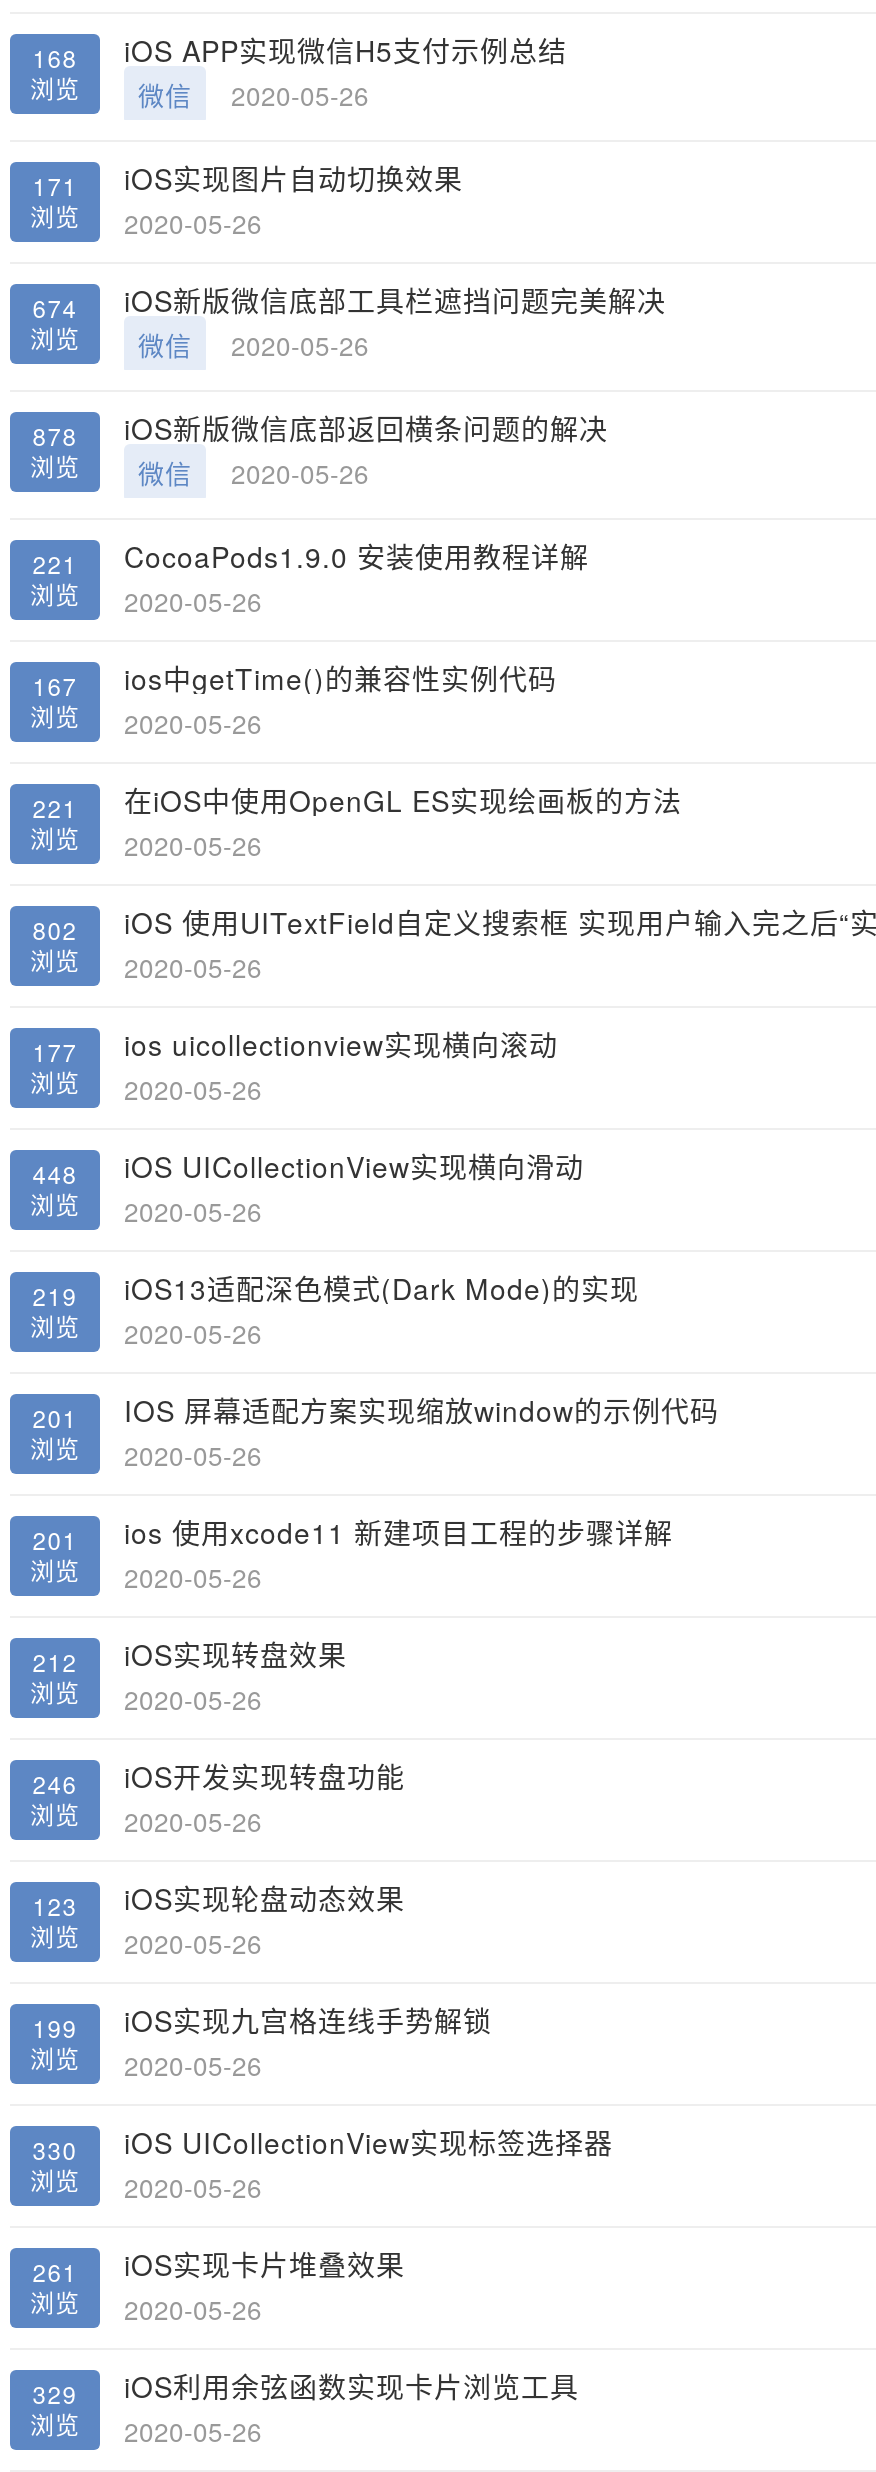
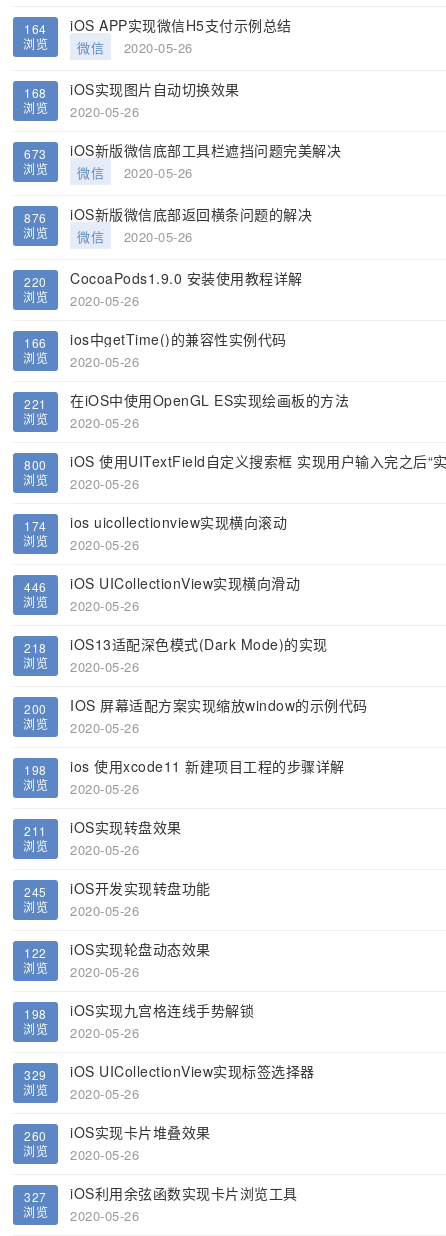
[32,30,567,73] 168 iOS APP实现微信H5支付示例总结 -> [24,15,291,36] 164 iOS APP实现微信H5支付示例总结
[32,158,463,201] 171 iOS实现图片自动切换效果 -> [24,79,239,100] 168 iOS实现图片自动切换效果
[32,280,666,323] 674 iOS新版微信底部工具栏遮挡问题完美解决 -> [24,140,341,161] 673 iOS新版微信底部工具栏遮挡问题完美解决
[32,408,608,451] 878 iOS新版微信底部返回横条问题的解决 -> [24,204,312,225] 876 iOS新版微信底部返回横条问题的解决
[32,536,589,579] 221 CocoaPods1.9.0 安装使用教程详解 -> [24,268,302,289] 220 CocoaPods1.9.0 安装使用教程详解
[32,658,557,701] 167 ios中getTime()的兼容性实例代码 -> [24,329,286,350] 166 ios中getTime()的兼容性实例代码
[32,911,78,945] 802 -> [24,455,47,472] 800
[32,1024,558,1067] 177 ios uicollectionview实现横向滚动 -> [24,512,287,533] 174 ios uicollectionview实现横向滚动
[32,1146,584,1189] 448 iOS UICollectionView实现横向滑动 -> [24,573,300,594] 446 iOS UICollectionView实现横向滑动
[32,1268,639,1311] 219 iOS13适配深色模式(Dark Mode)的实现 -> [24,634,327,655] 218 iOS13适配深色模式(Dark Mode)的实现
[32,1390,719,1433] 201 IOS 屏幕适配方案实现缩放window的示例代码 -> [24,695,367,716] 200 IOS 屏幕适配方案实现缩放window的示例代码
[32,1512,673,1555] 201 ios 使用xcode11 新建项目工程的步骤详解 -> [24,756,344,777] 198 ios 使用xcode11 新建项目工程的步骤详解
[32,1634,347,1677] 212 iOS实现转盘效果 -> [24,817,181,838] 211 iOS实现转盘效果
[32,1756,405,1799] 246 iOS开发实现转盘功能 -> [24,878,210,899] 245 iOS开发实现转盘功能
[32,1878,405,1921] 123 iOS实现轮盘动态效果 -> [24,939,210,960] 122 iOS实现轮盘动态效果
[32,2000,492,2043] 199 iOS实现九宫格连线手势解锁 -> [24,1000,254,1021] 198 iOS实现九宫格连线手势解锁
[32,2122,613,2165] 330 iOS UICollectionView实现标签选择器 -> [24,1061,314,1082] 329 iOS UICollectionView实现标签选择器
[32,2244,405,2287] 261 iOS实现卡片堆叠效果 -> [24,1122,210,1143] 260 iOS实现卡片堆叠效果
[32,2366,579,2409] 329 iOS利用余弦函数实现卡片浏览工具 -> [24,1183,297,1204] 327 iOS利用余弦函数实现卡片浏览工具

